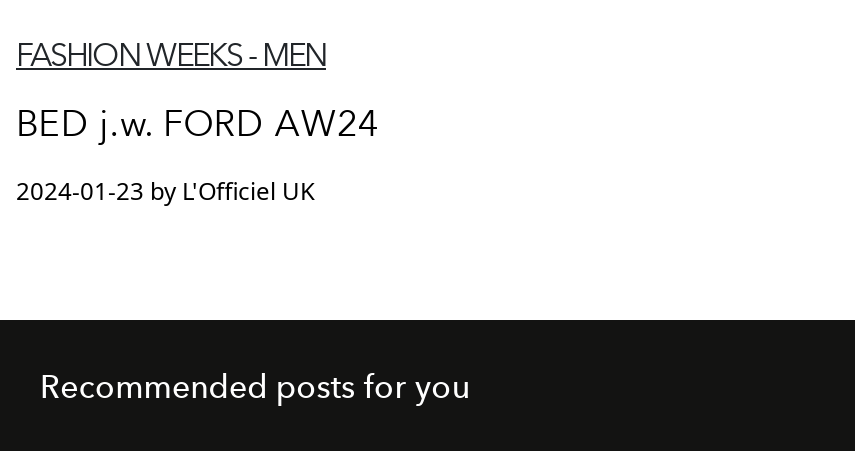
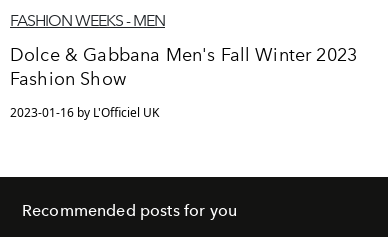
[16,101,378,145] BED j.w. FORD AW24 -> [10,44,357,90] Dolce & Gabbana Men's Fall Winter 2023 | Fashion Show
[16,173,314,207] 2024-01-23 by L'Officiel UK -> [10,104,159,121] 2023-01-16 by L'Officiel UK

